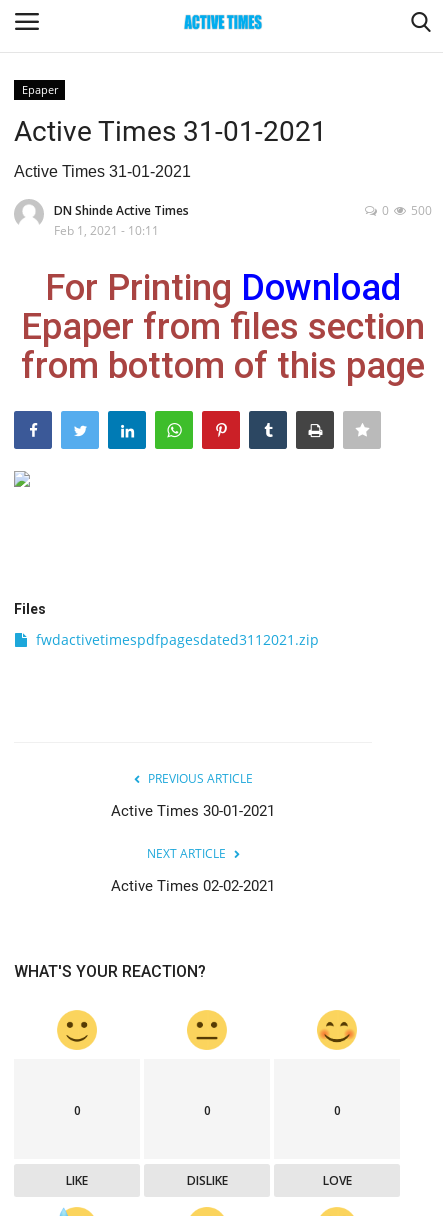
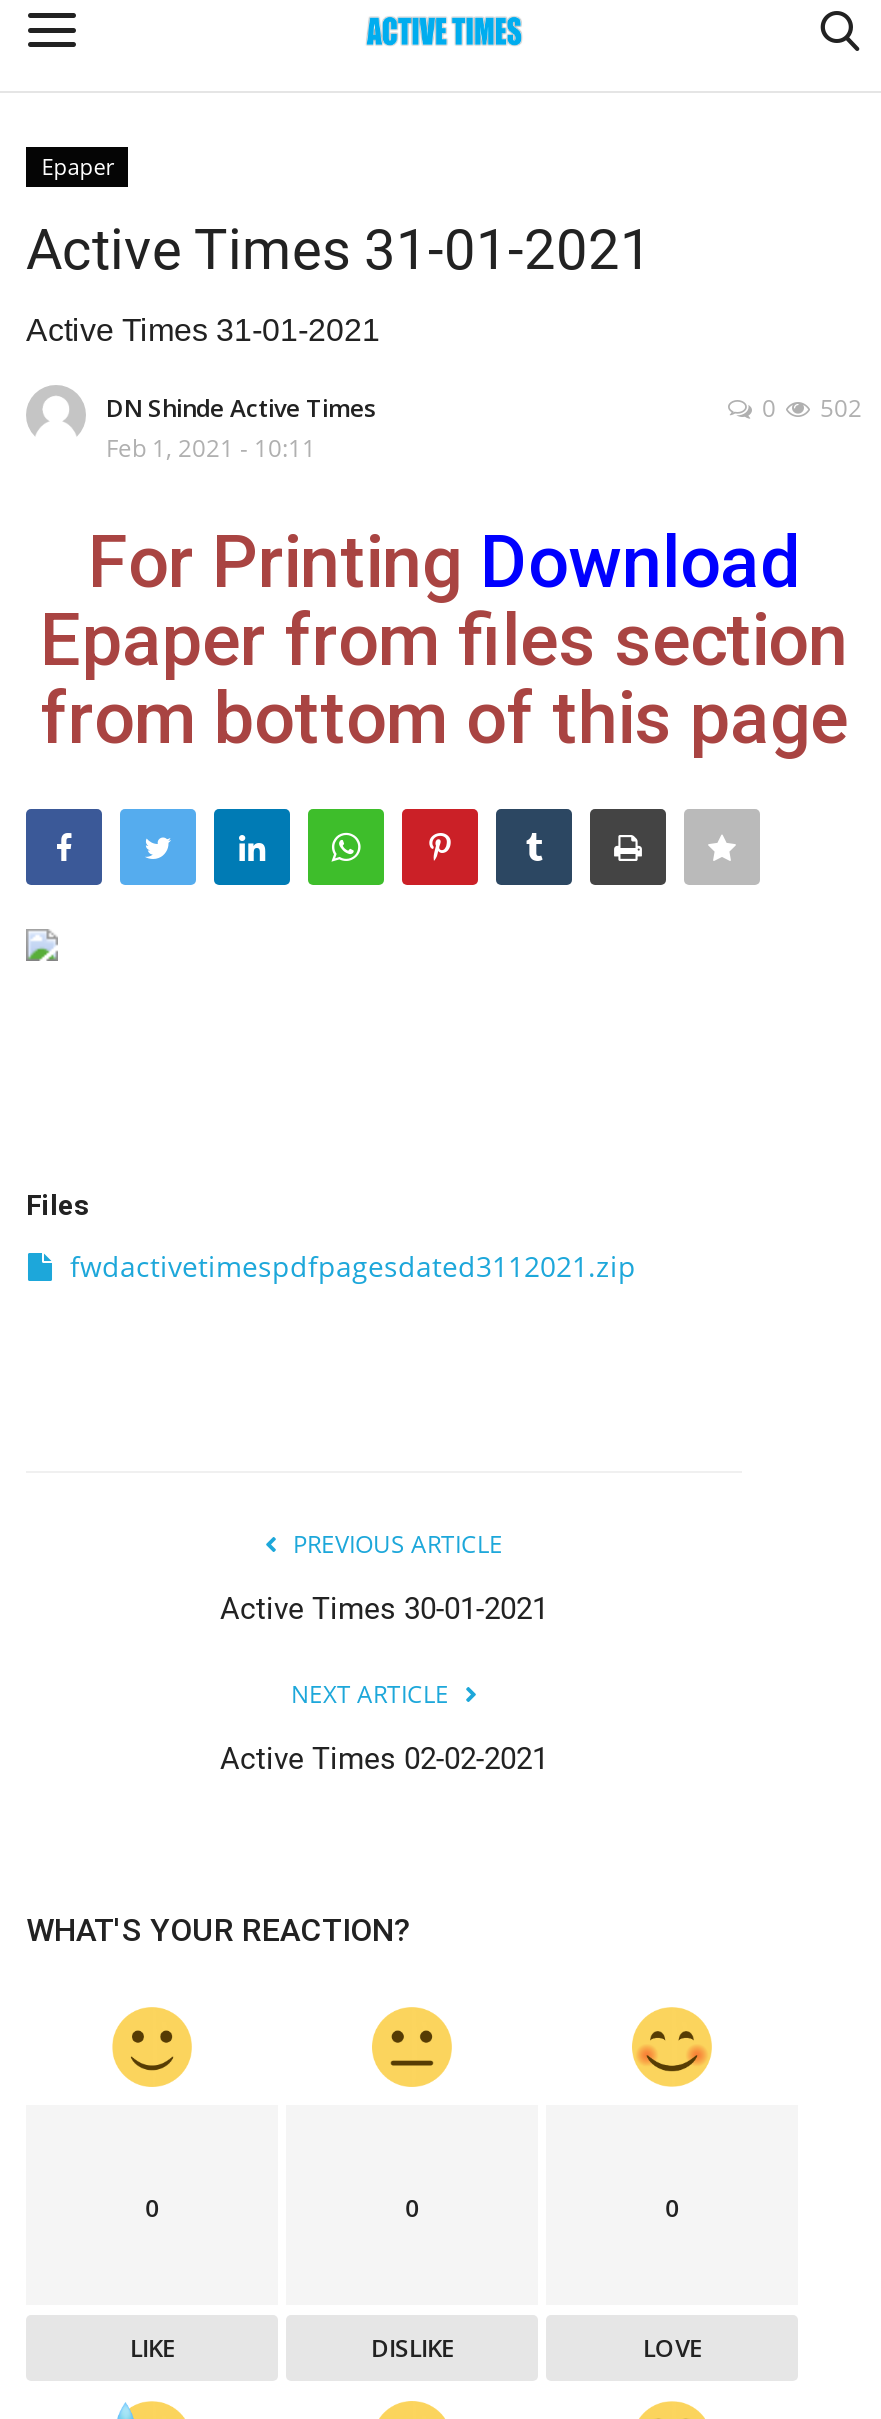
[382,202,432,219] 0 500 -> [762,391,862,425] 0 502

